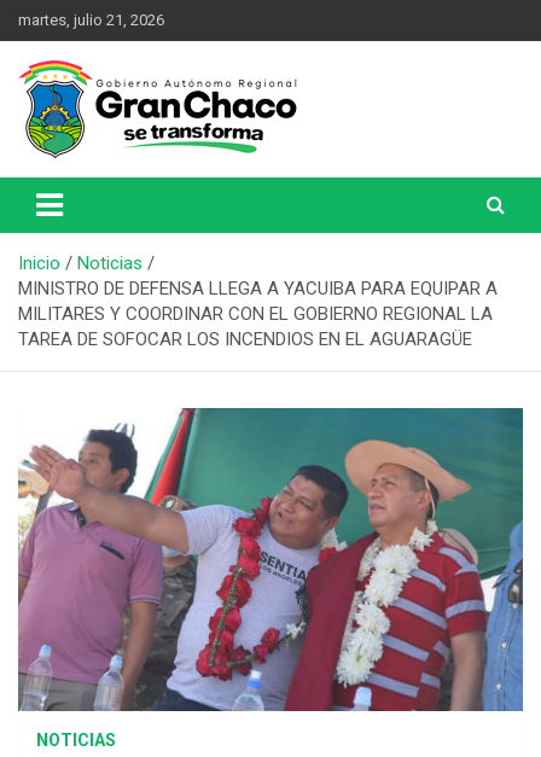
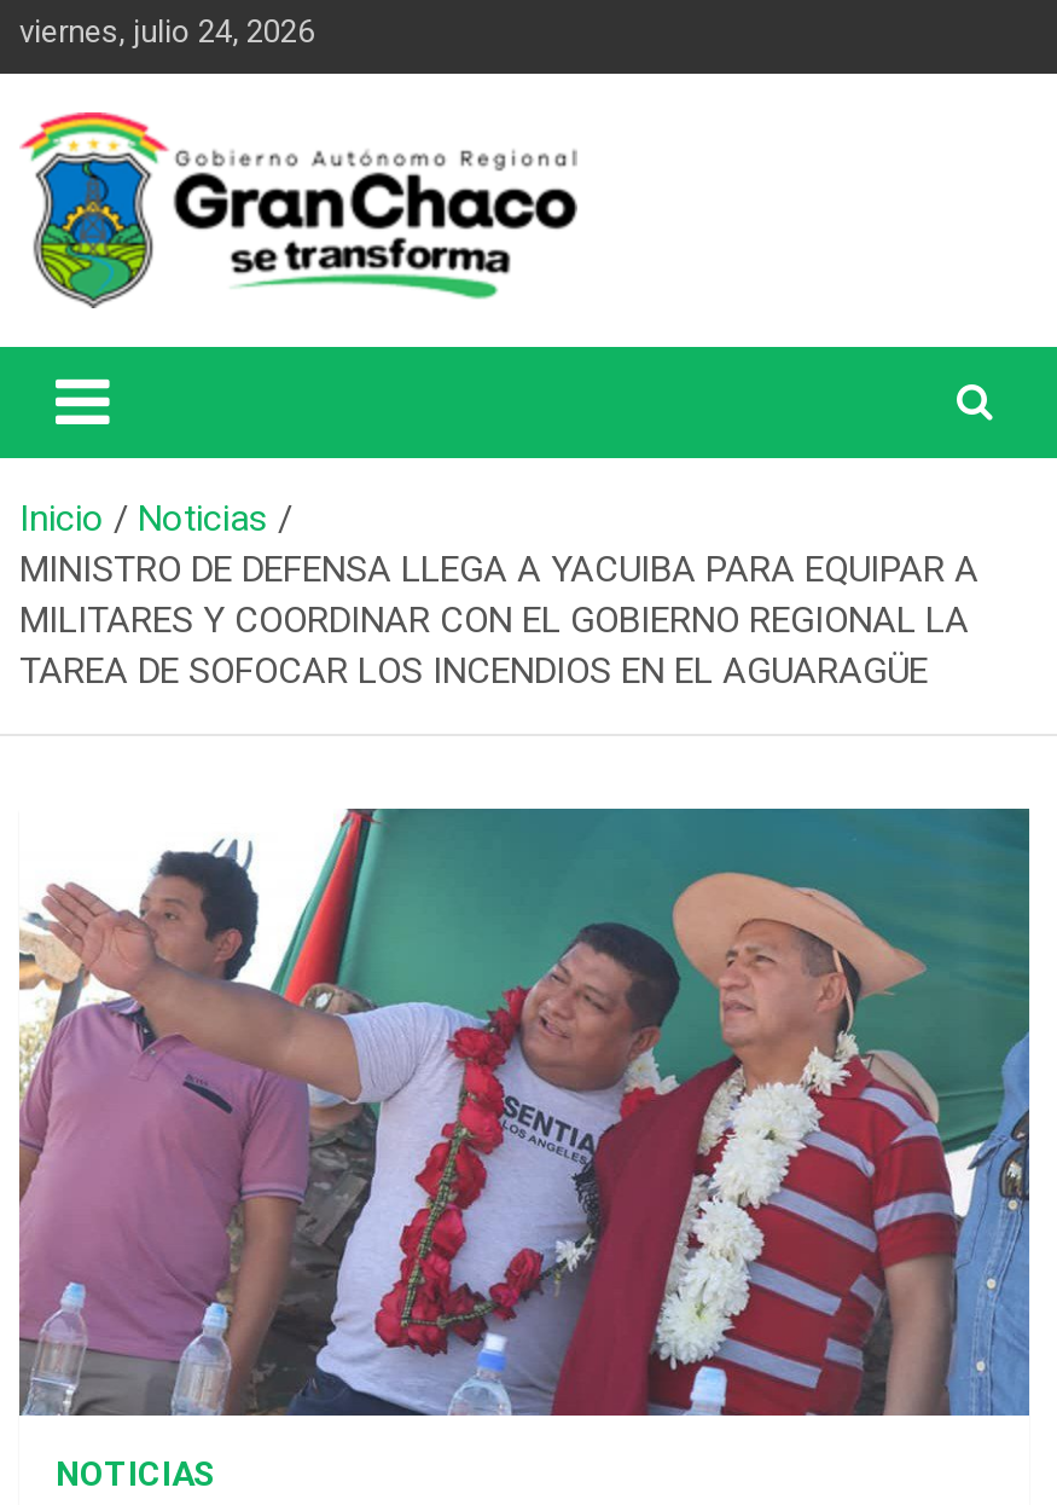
[18,11,164,29] martes, julio 21, 2026 -> [19,13,314,50] viernes, julio 24, 2026

